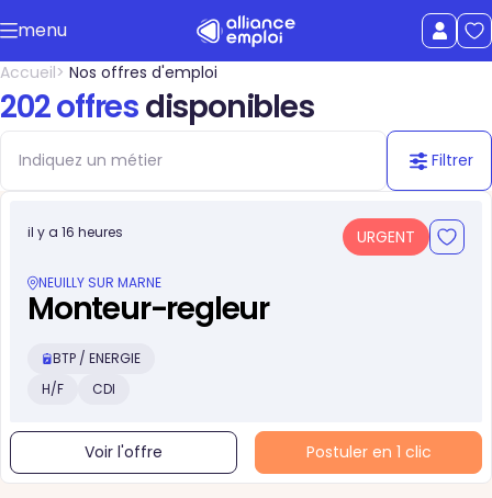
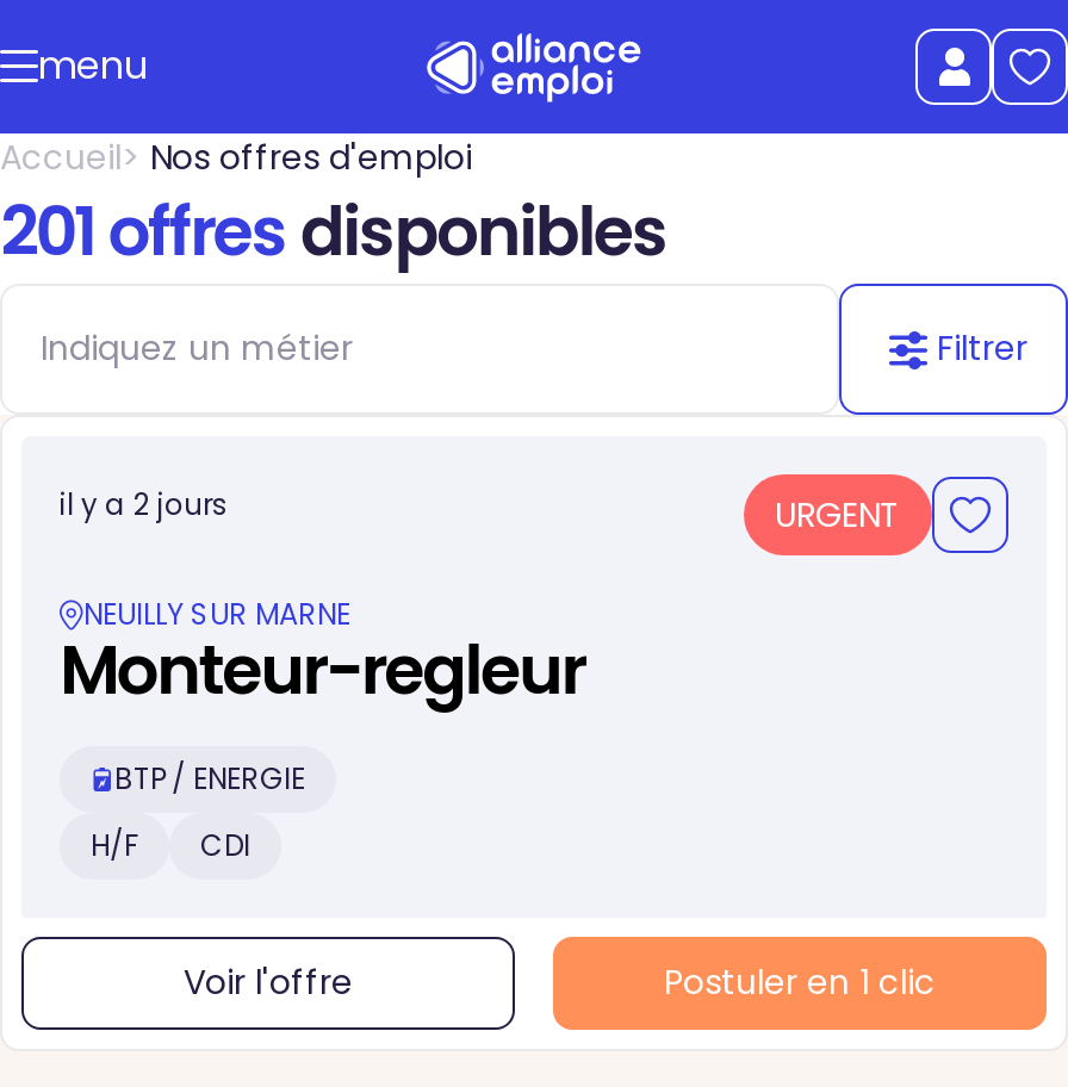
[0,86,314,128] 202 offres disponibles -> [0,186,667,279] 201 offres disponibles
[27,223,123,241] il y a 16 heures -> [60,484,229,524] il y a 2 jours

